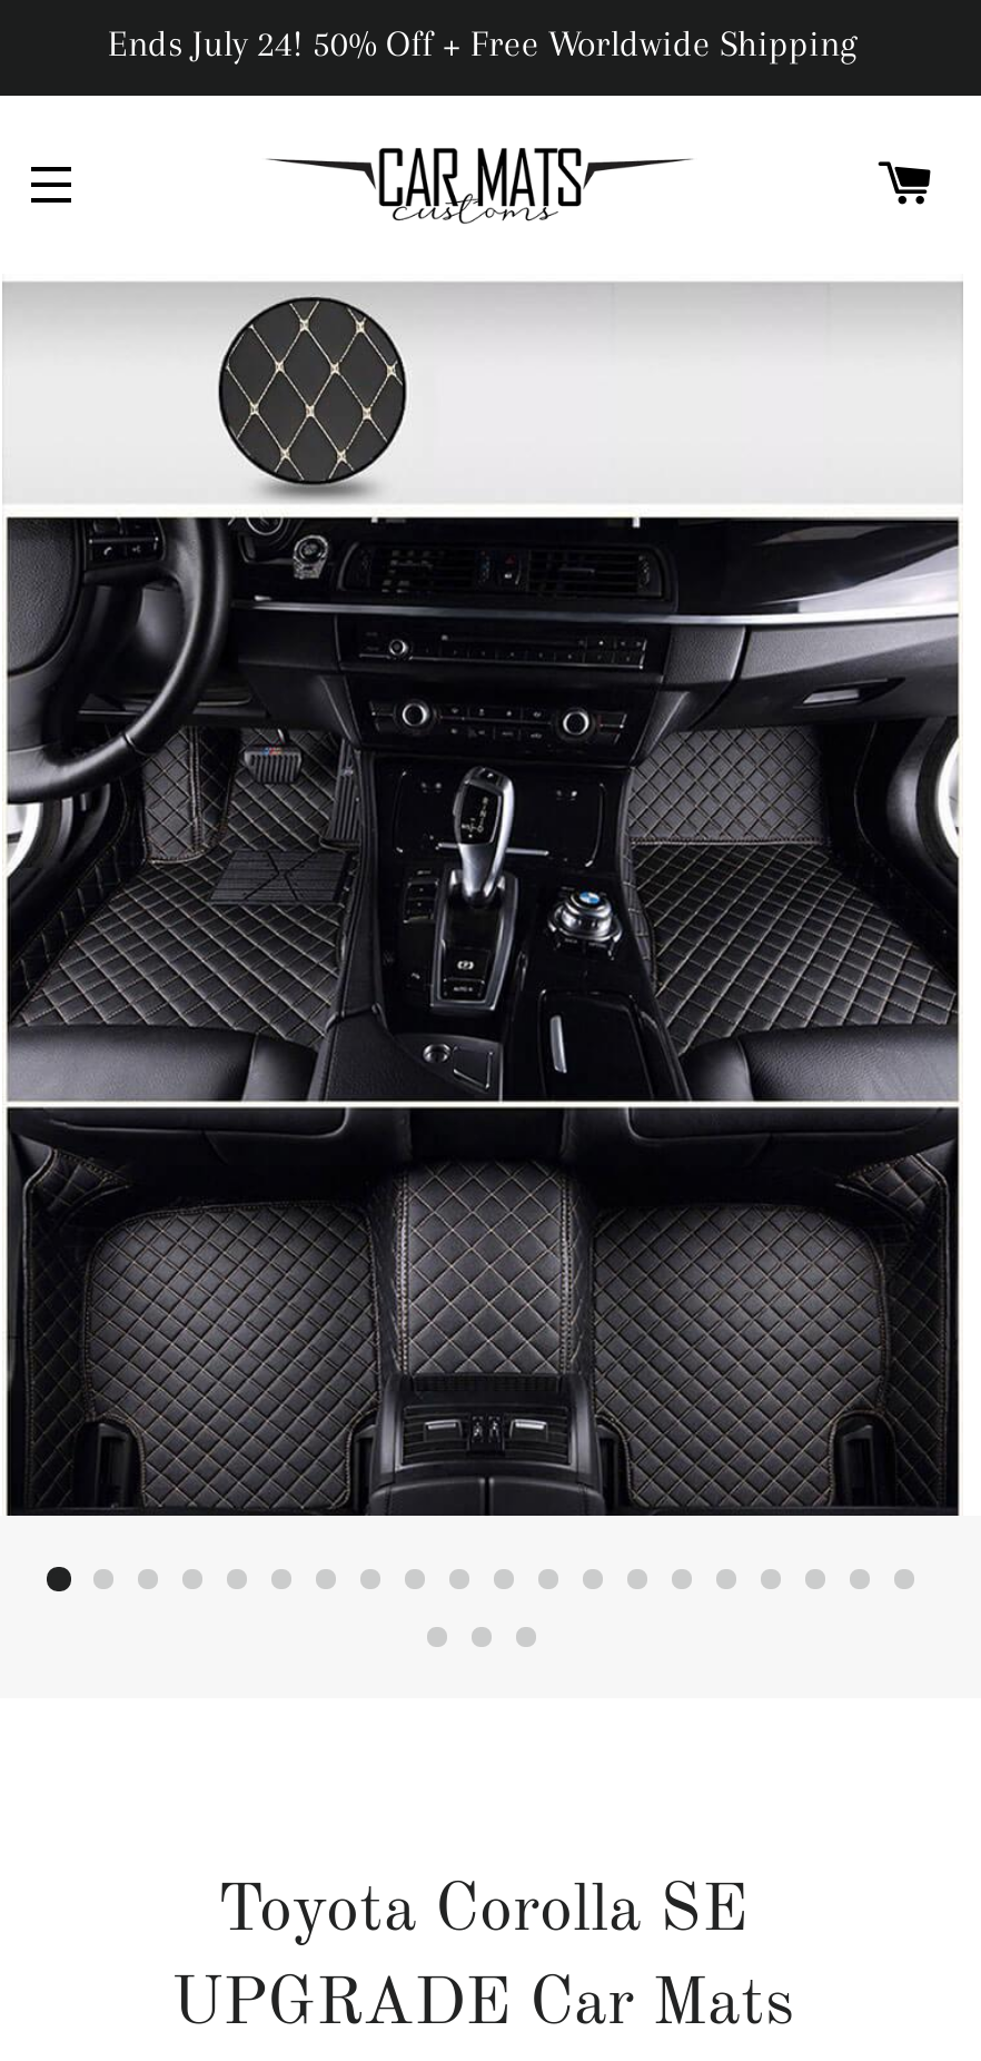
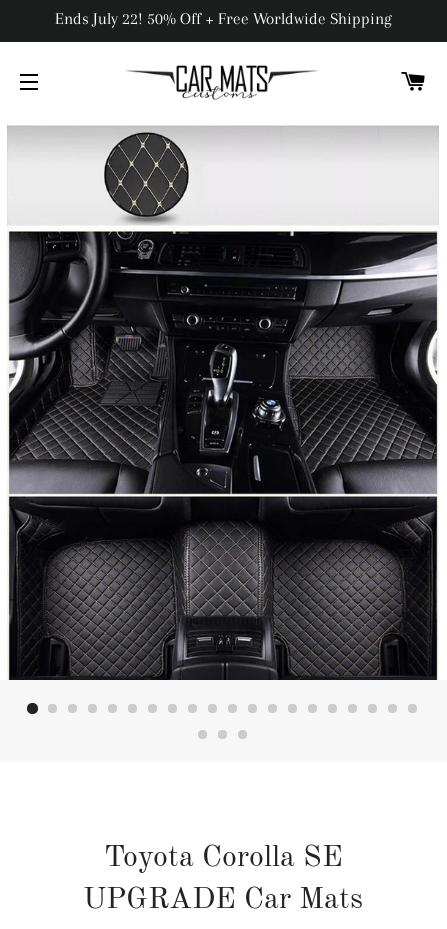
[108,22,858,65] Ends July 24! 50% Off + Free Worldwide Shipping -> [54,9,391,28] Ends July 22! 50% Off + Free Worldwide Shipping

